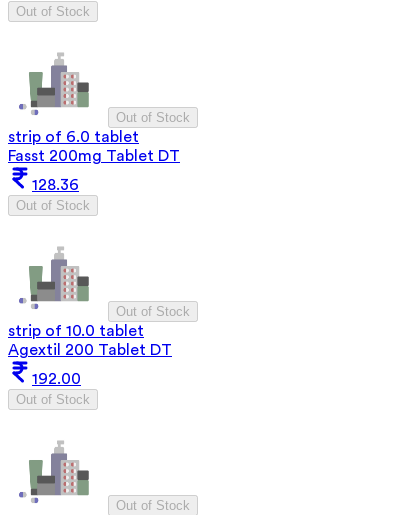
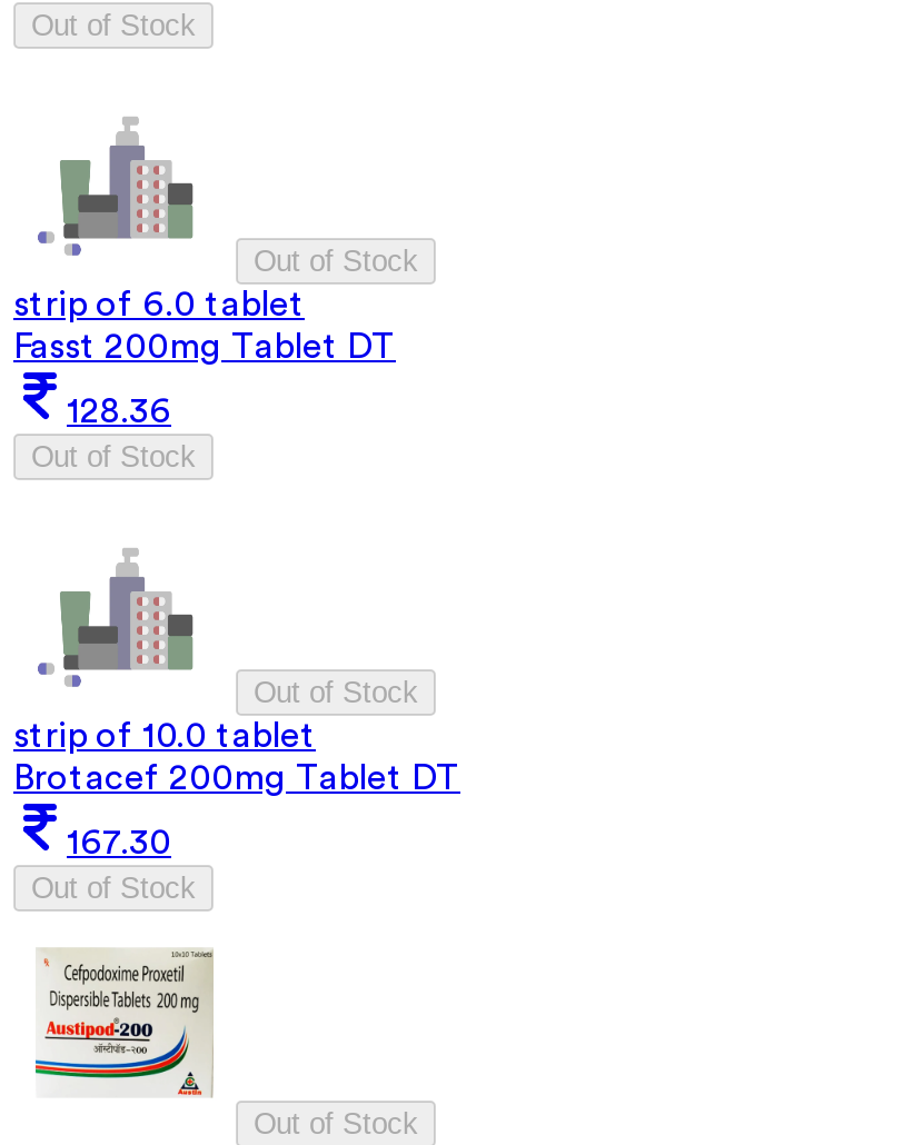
[8,342,172,358] Agextil 200 Tablet DT -> [13,760,460,795] Brotacef 200mg Tablet DT
[32,371,81,387] 192.00 -> [67,824,171,860] 167.30
[18,427,98,504] [image] -> [33,947,216,1118] [image]

